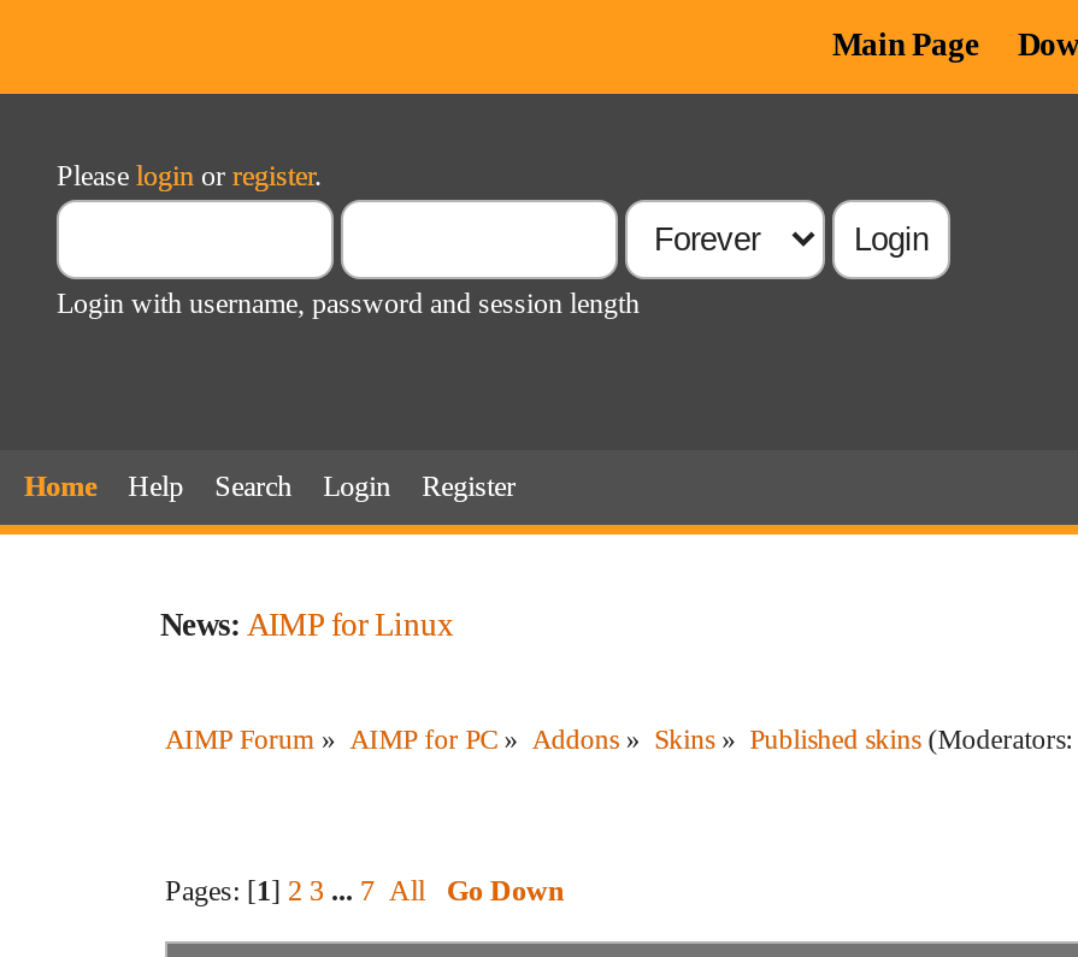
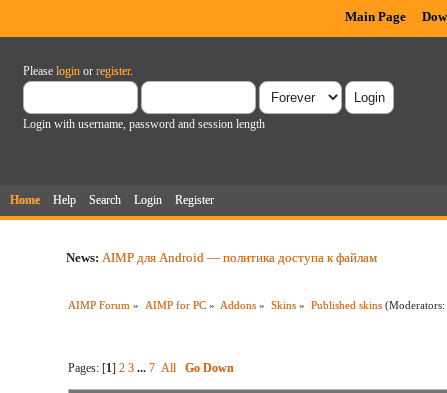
[160,607,454,643] News: AIMP for Linux -> [66,250,377,265] News: AIMP для Android — политика доступа к файлам

